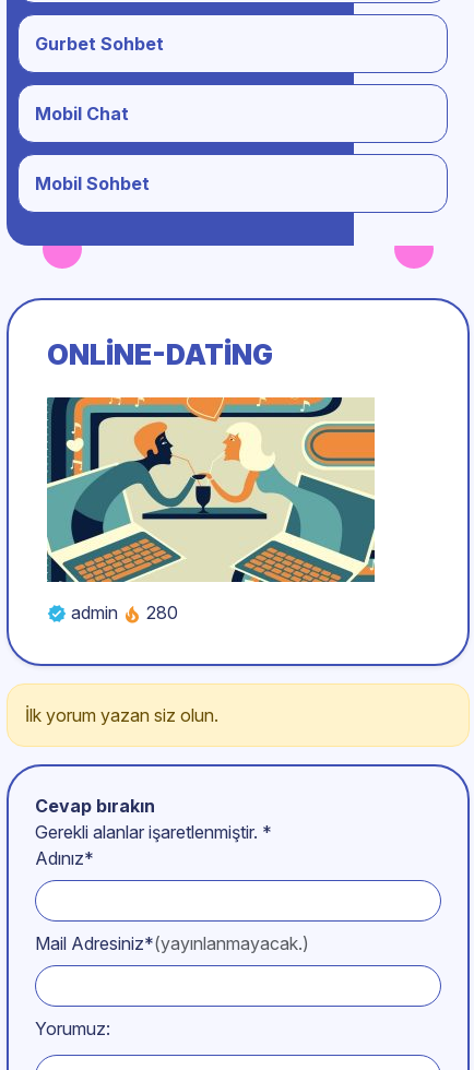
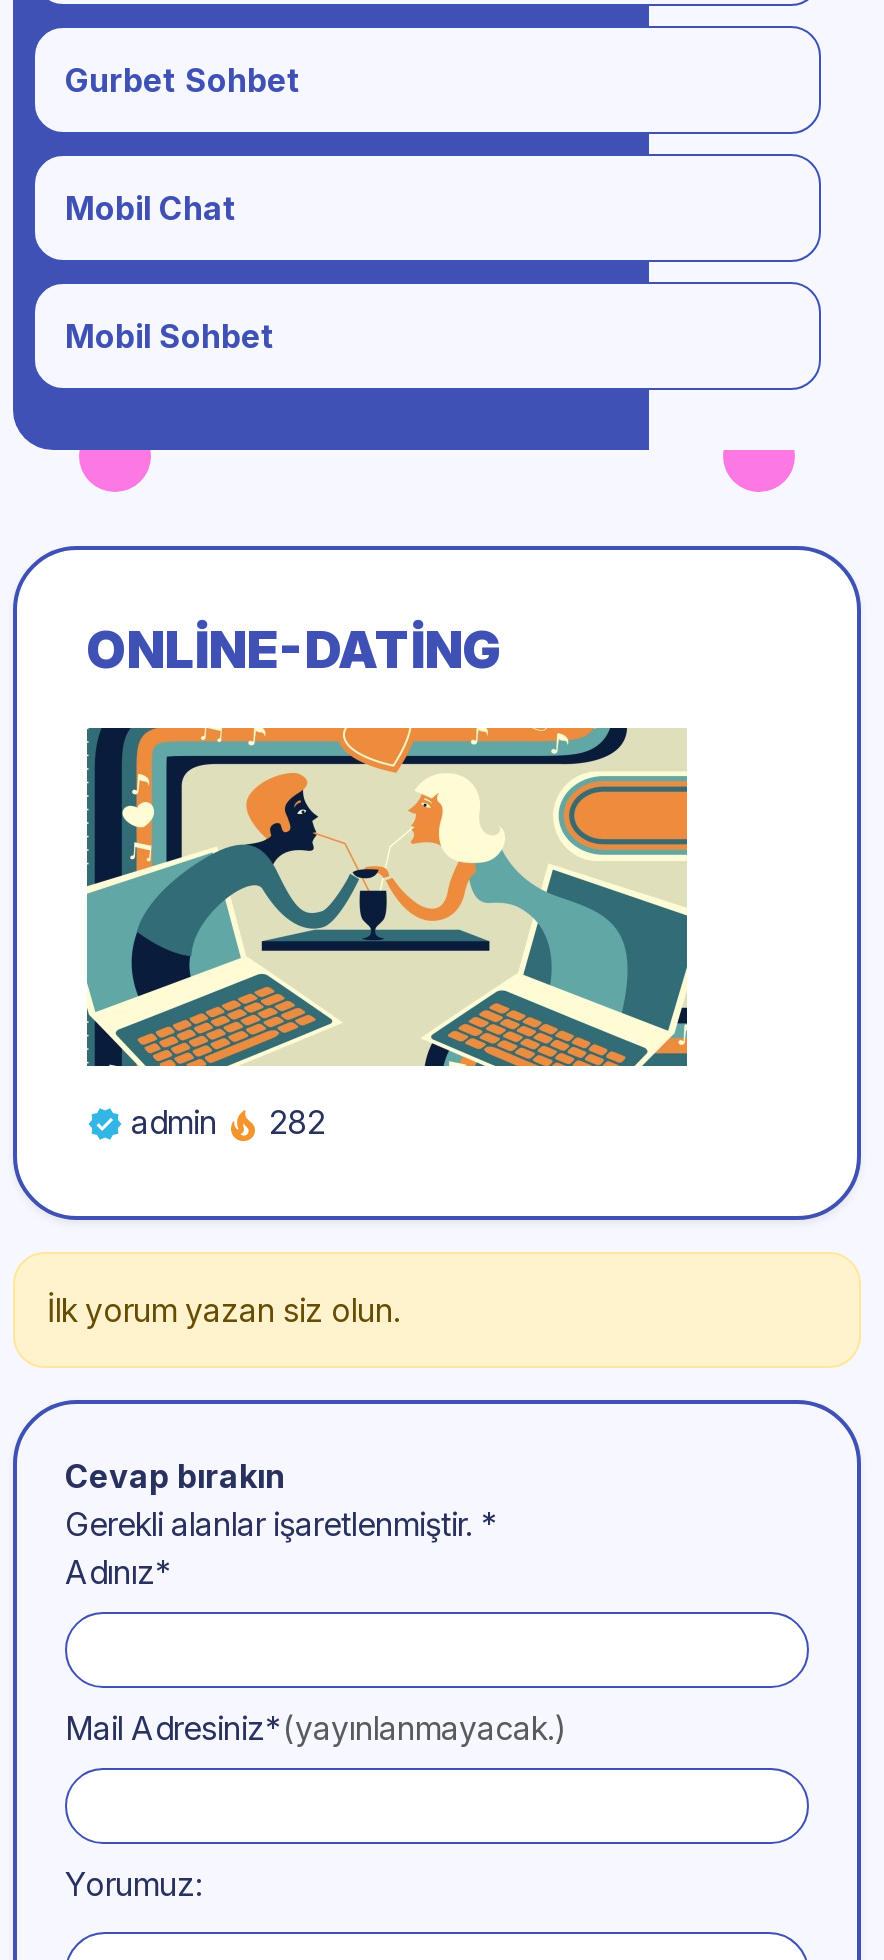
[71,602,178,624] admin 280 -> [131,1102,325,1142] admin 282

